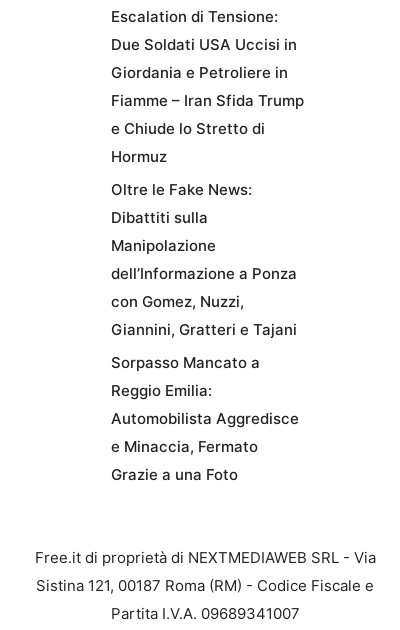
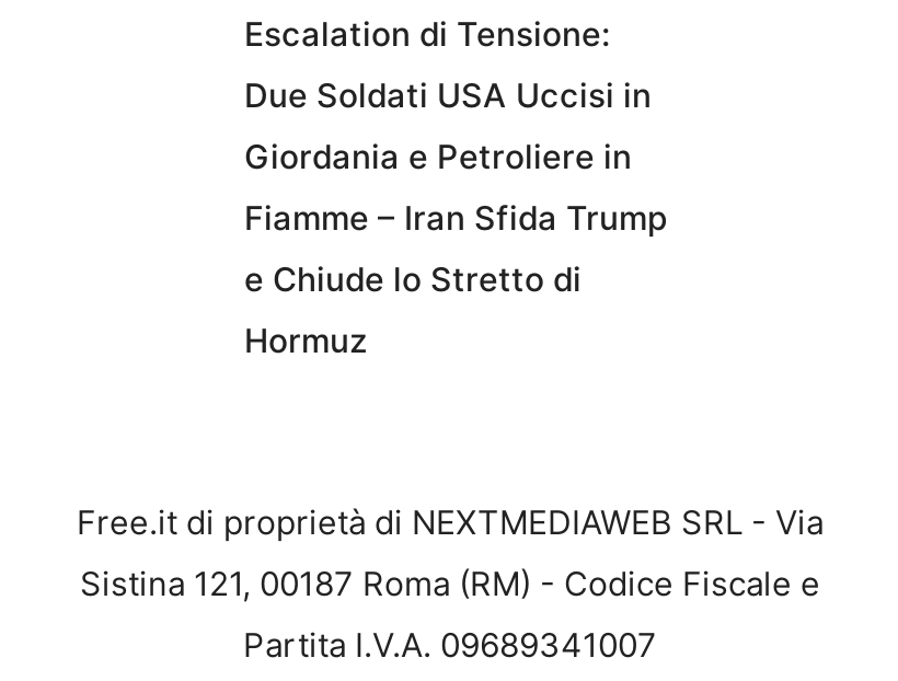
[111,180,299,484] Oltre le Fake News: | Dibattiti sulla | Manipolazione | dell’Informazione a Ponza | con Gomez, Nuzzi, | Giannini, Gratteri e Tajani | Sorpasso Mancato a | Reggio Emilia: | Automobilista Aggredisce | e Minaccia, Fermato | Grazie a una Foto -> none

